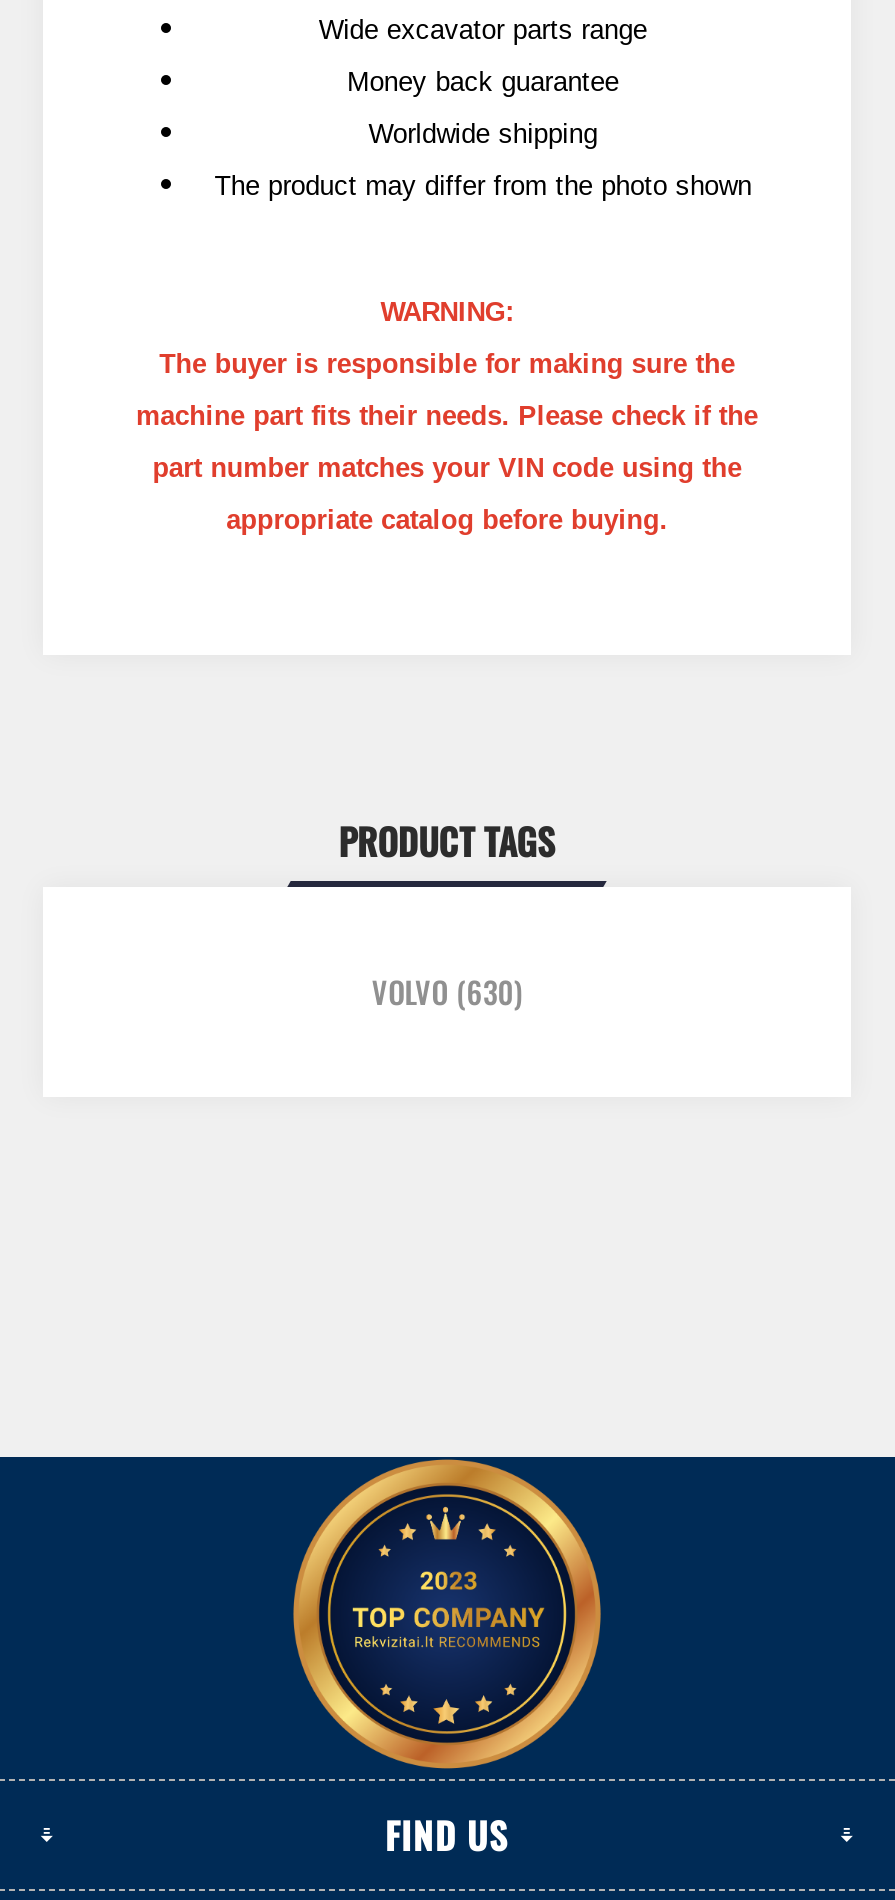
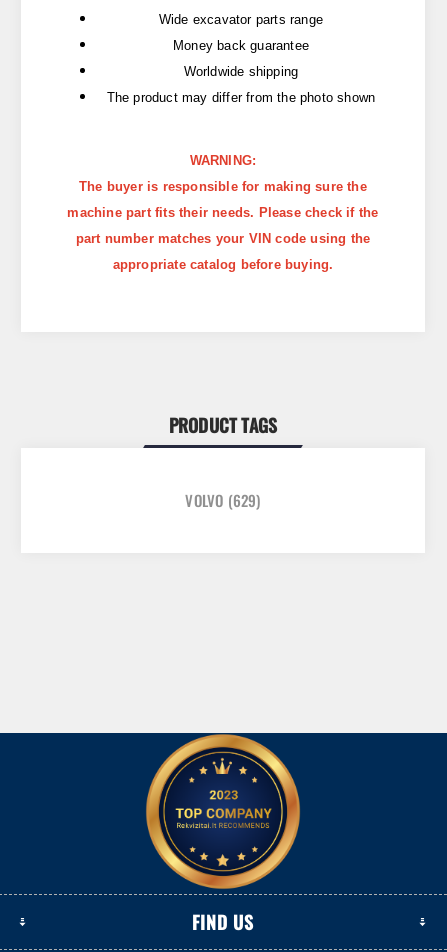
[372,969,522,1013] VOLVO (630) -> [185,489,261,511] VOLVO (629)

